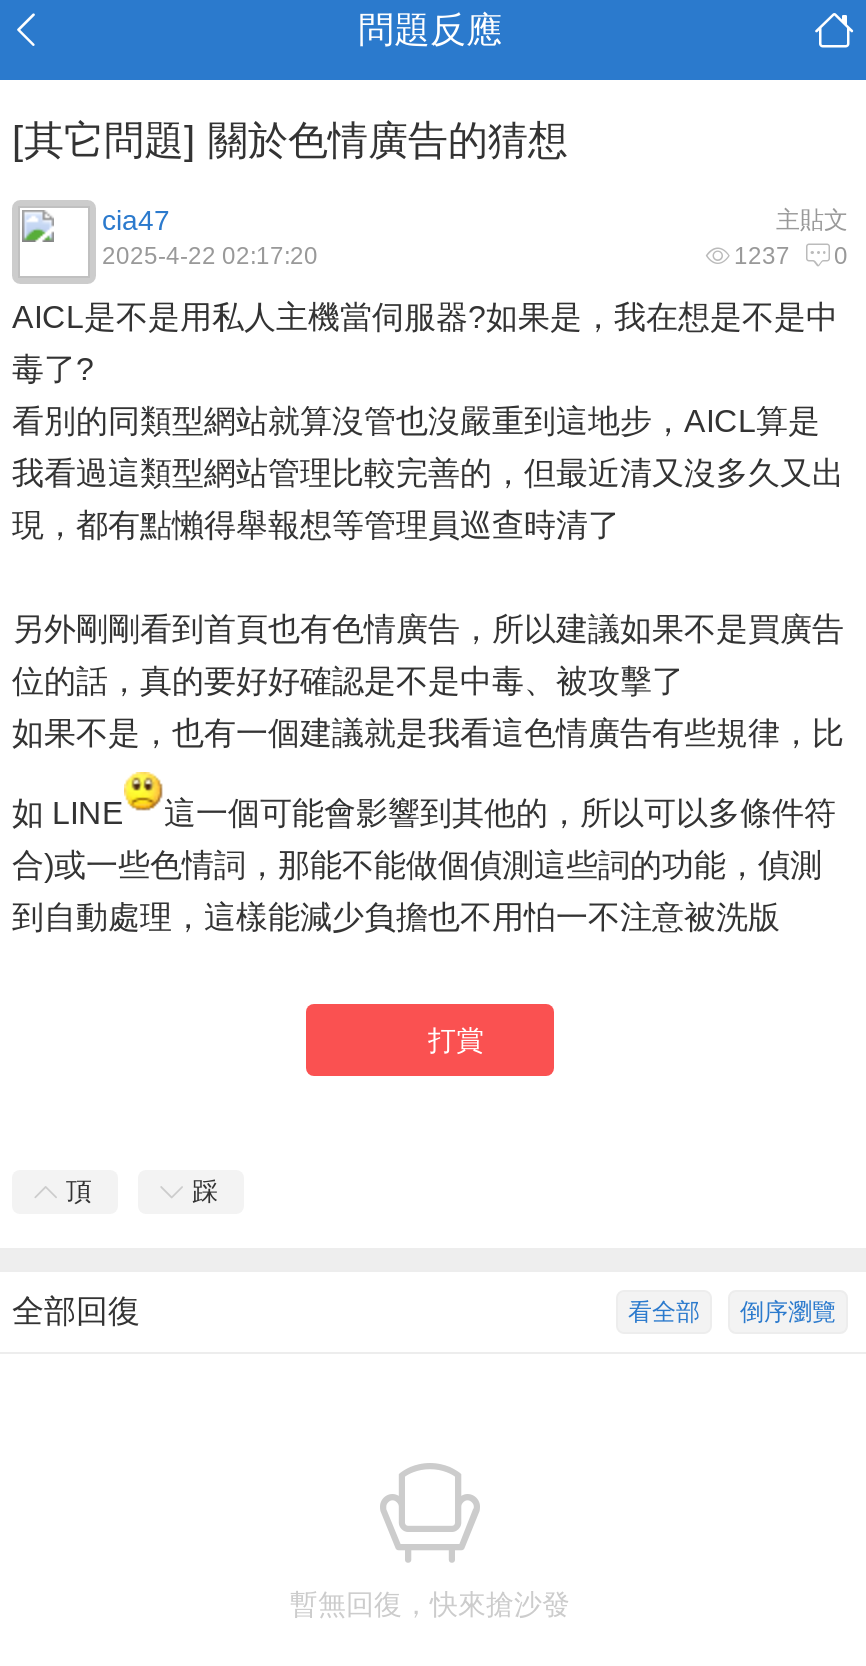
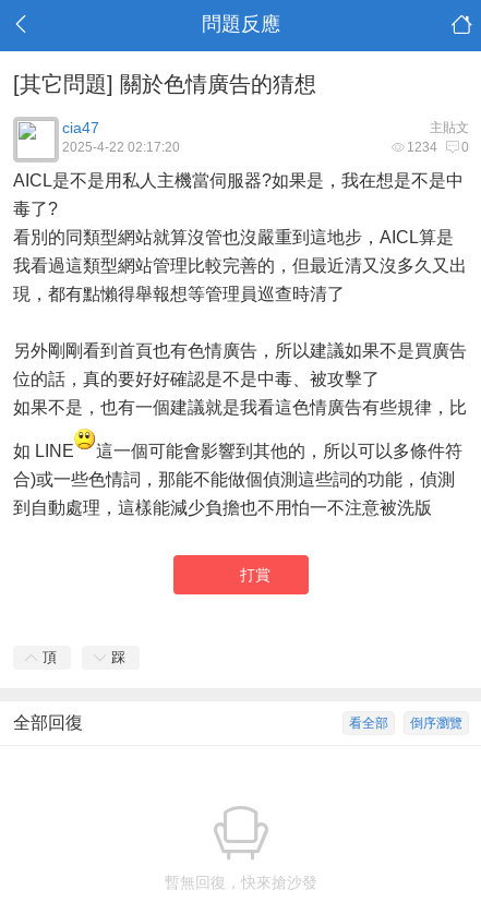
[734,242,848,270] 1237 0 -> [407,140,469,155] 1234 0

